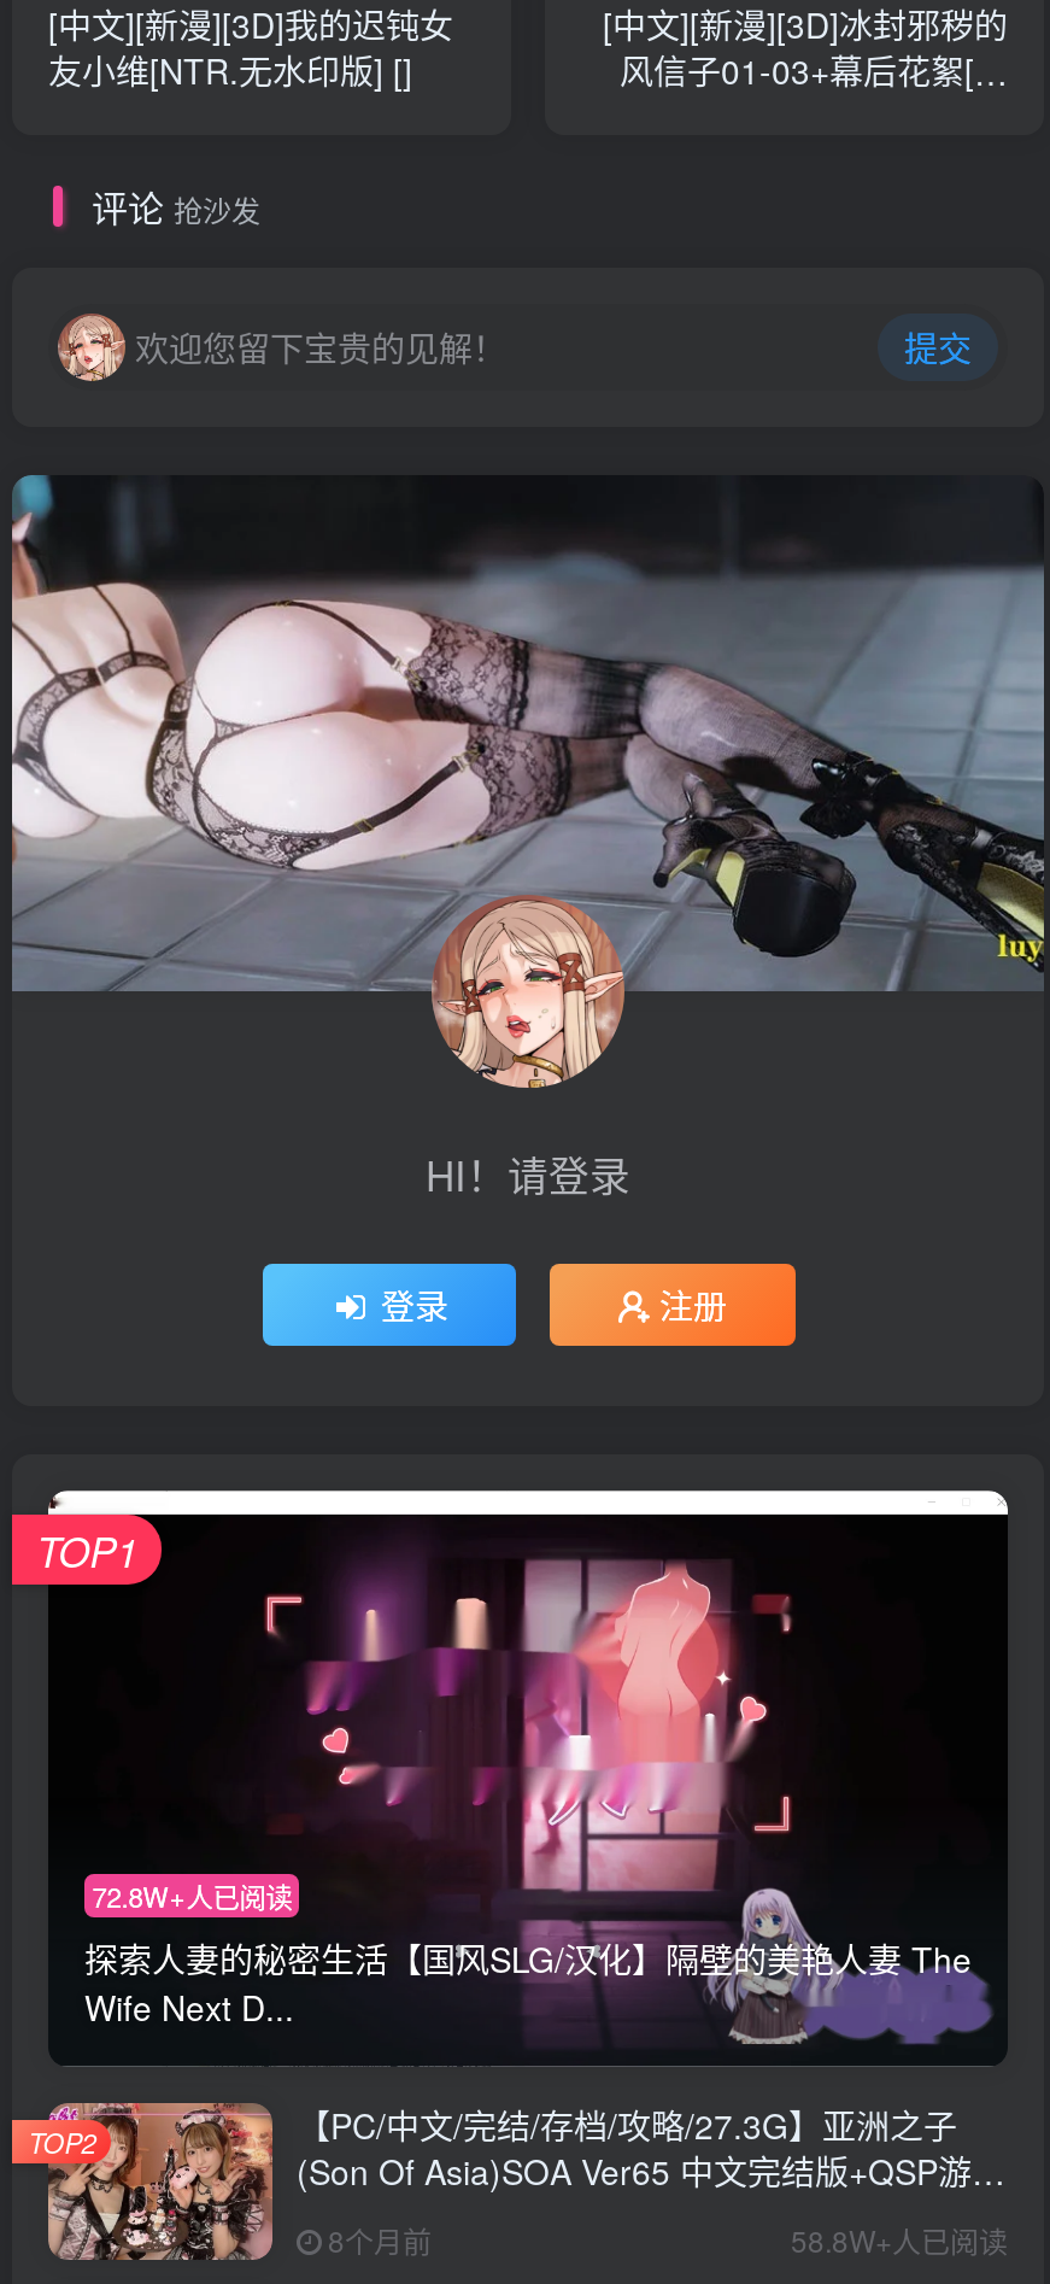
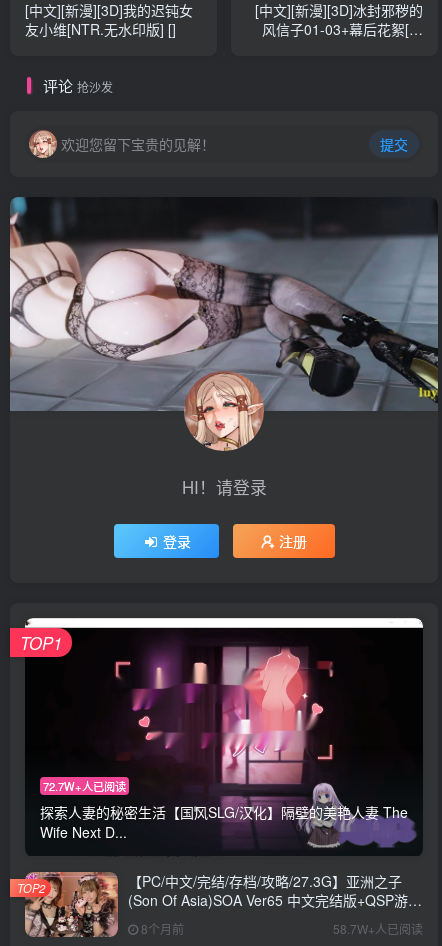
[92,1876,292,1915] 72.8W+人已阅读 -> [43,778,126,794] 72.7W+人已阅读
[791,2219,1008,2260] 58.8W+人已阅读 -> [333,920,423,937] 58.7W+人已阅读

